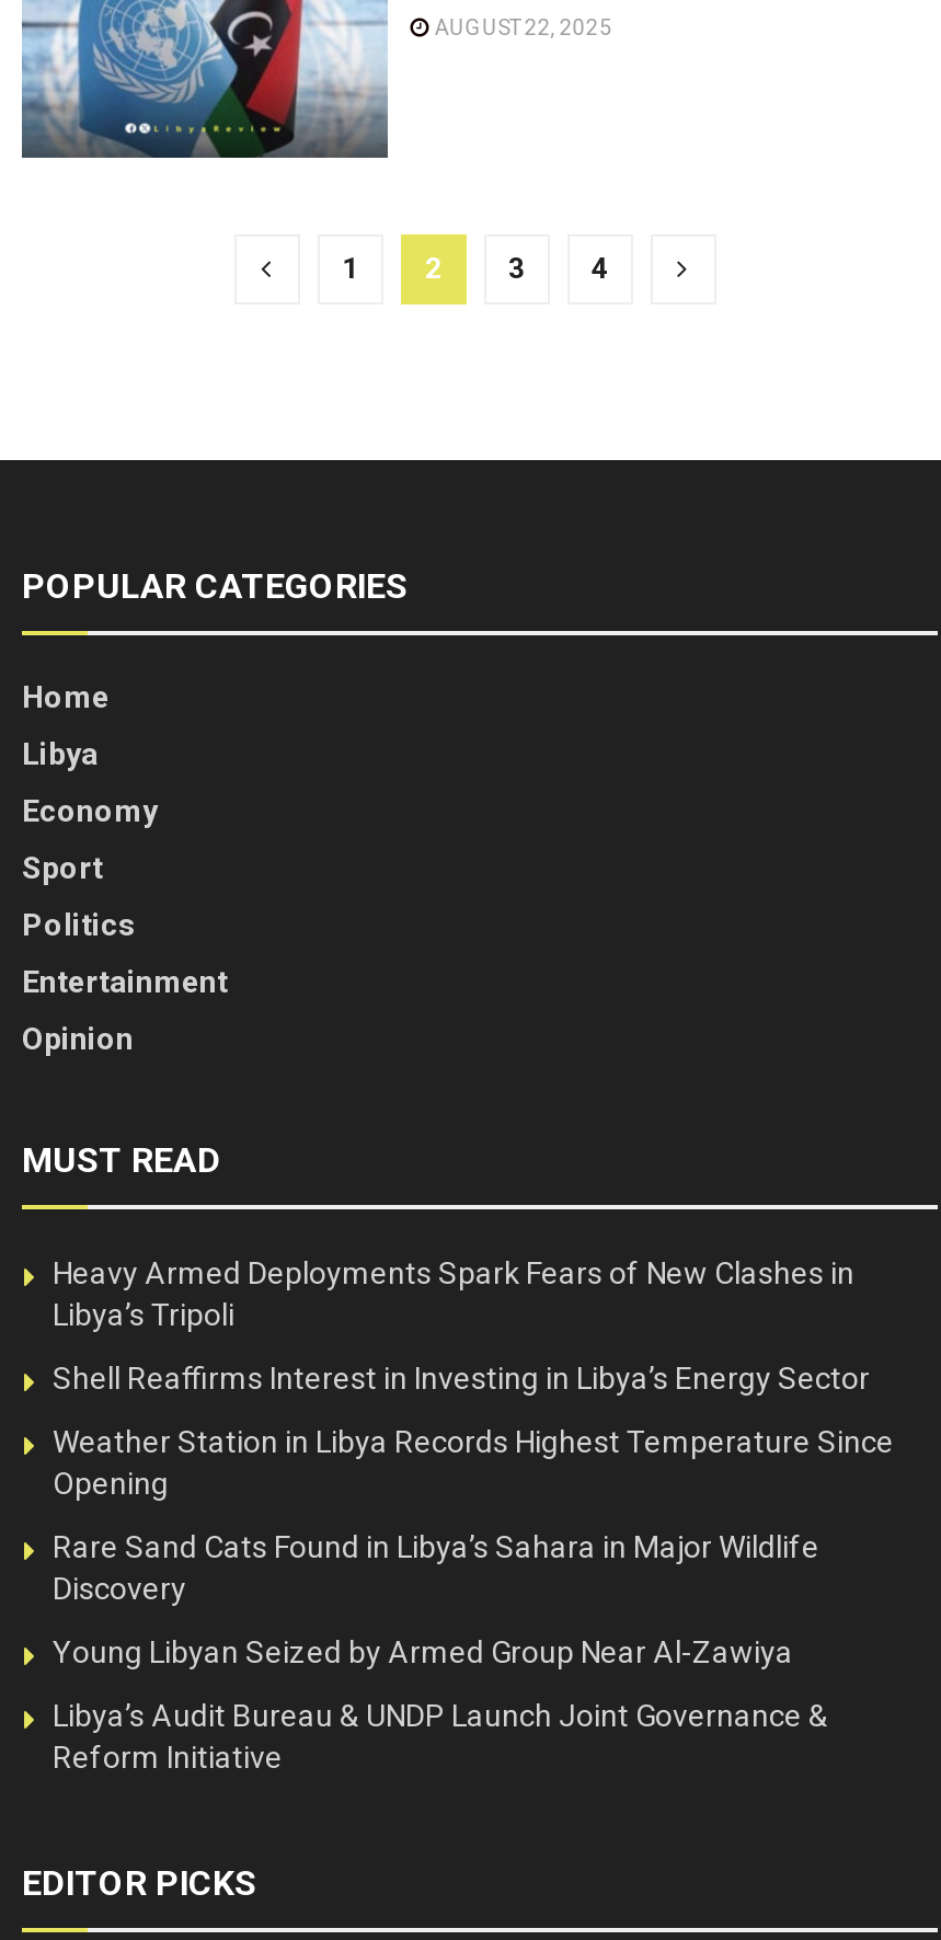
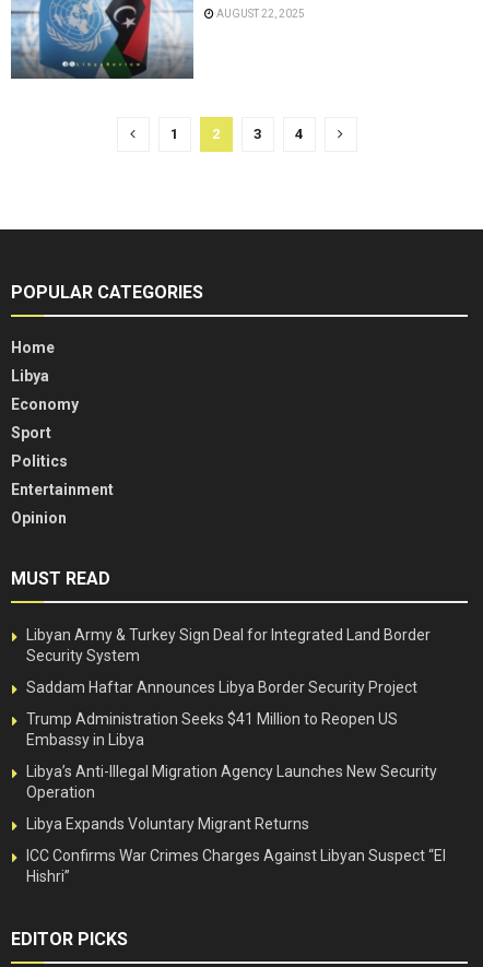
[53,1256,854,1333] Heavy Armed Deployments Spark Fears of New Clashes in | Libya’s Tripoli -> [26,626,431,665] Libyan Army & Turkey Sign Deal for Integrated Land Border | Security System
[53,1361,870,1396] Shell Reaffirms Interest in Investing in Libya’s Energy Sector -> [26,679,417,696] Saddam Haftar Announces Libya Border Security Project
[53,1425,894,1501] Weather Station in Libya Records Highest Temperature Since | Opening -> [26,711,398,749] Trump Administration Seeks $41 Million to Reopen US | Embassy in Libya
[53,1530,819,1607] Rare Sand Cats Found in Libya’s Sahara in Major Wildlife | Discovery -> [26,763,437,801] Libya’s Anti-Illegal Migration Agency Launches New Security | Operation
[53,1635,793,1670] Young Libyan Seized by Armed Group Near Al-Zawiya -> [26,815,309,833] Libya Expands Voluntary Migrant Returns
[53,1699,828,1775] Libya’s Audit Bureau & UNDP Launch Joint Governance & | Reform Initiative -> [26,847,446,885] ICC Confirms War Crimes Charges Against Libyan Suspect “El | Hishri”

